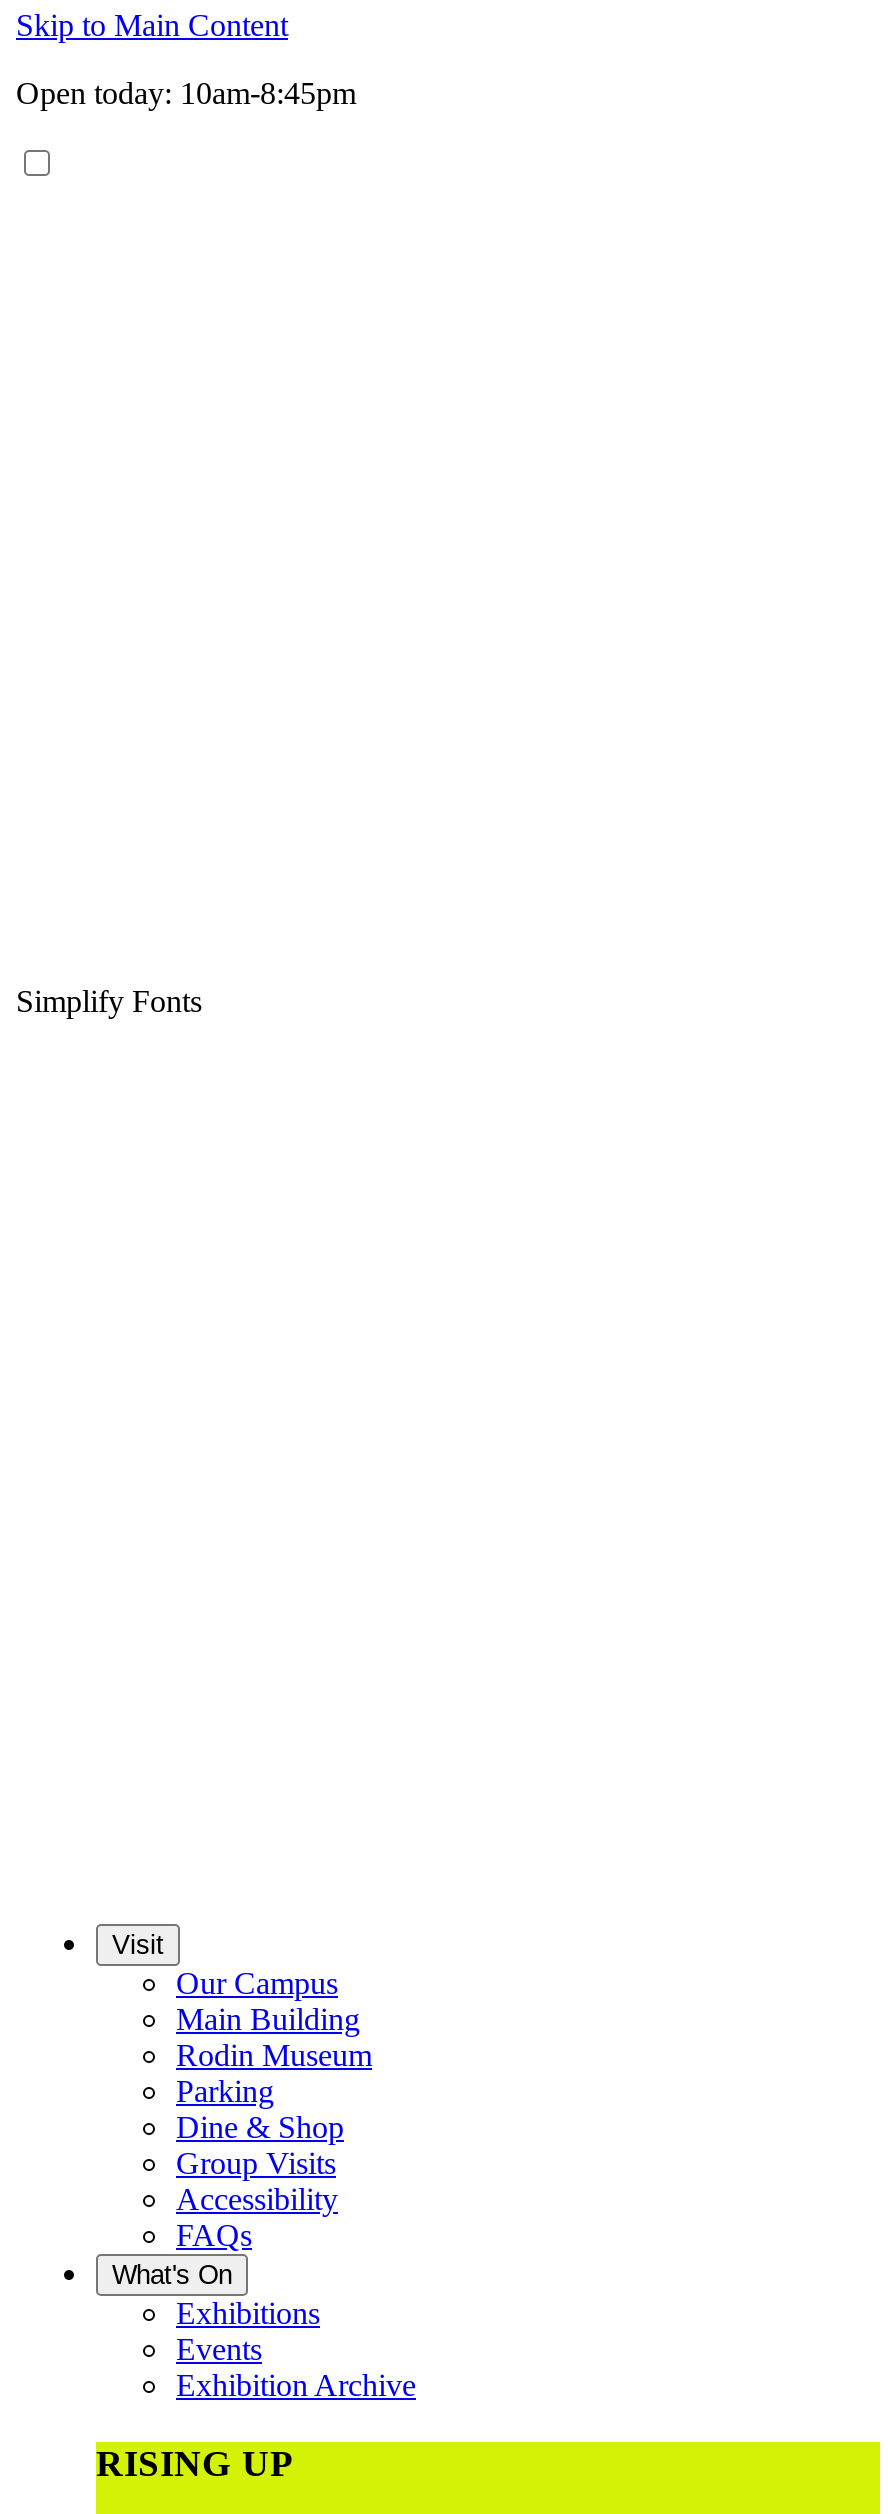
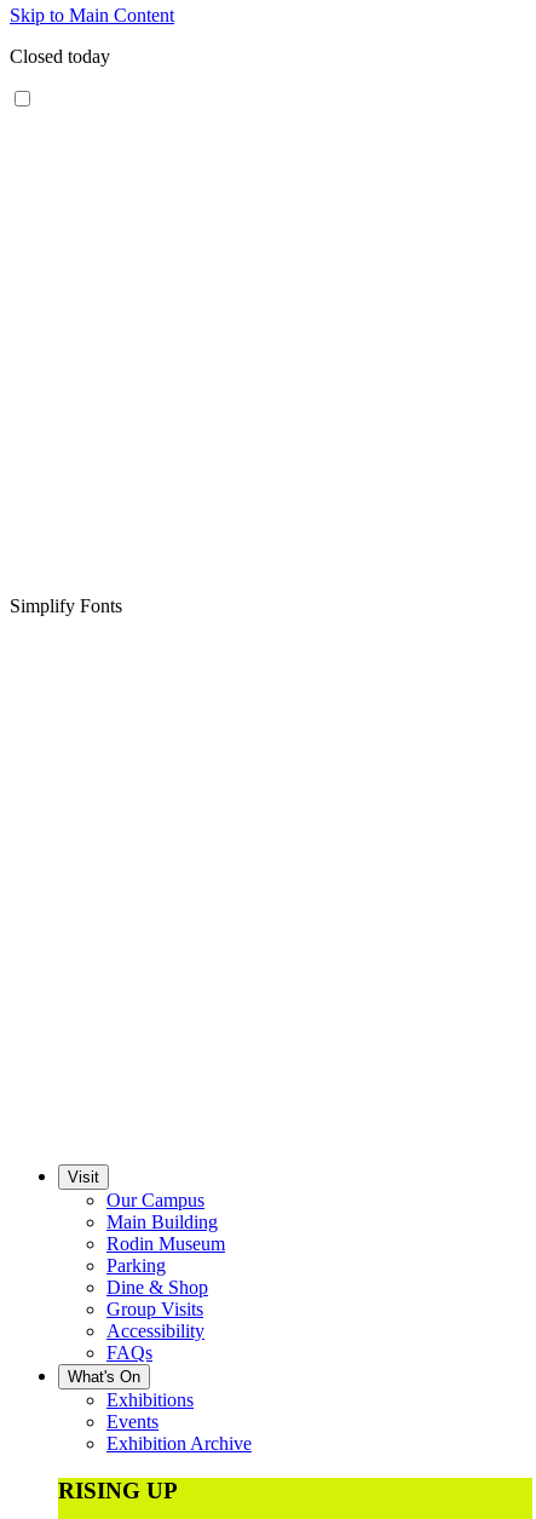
[16,76,356,110] Open today: 10am-8:45pm -> [10,46,110,67] Closed today

